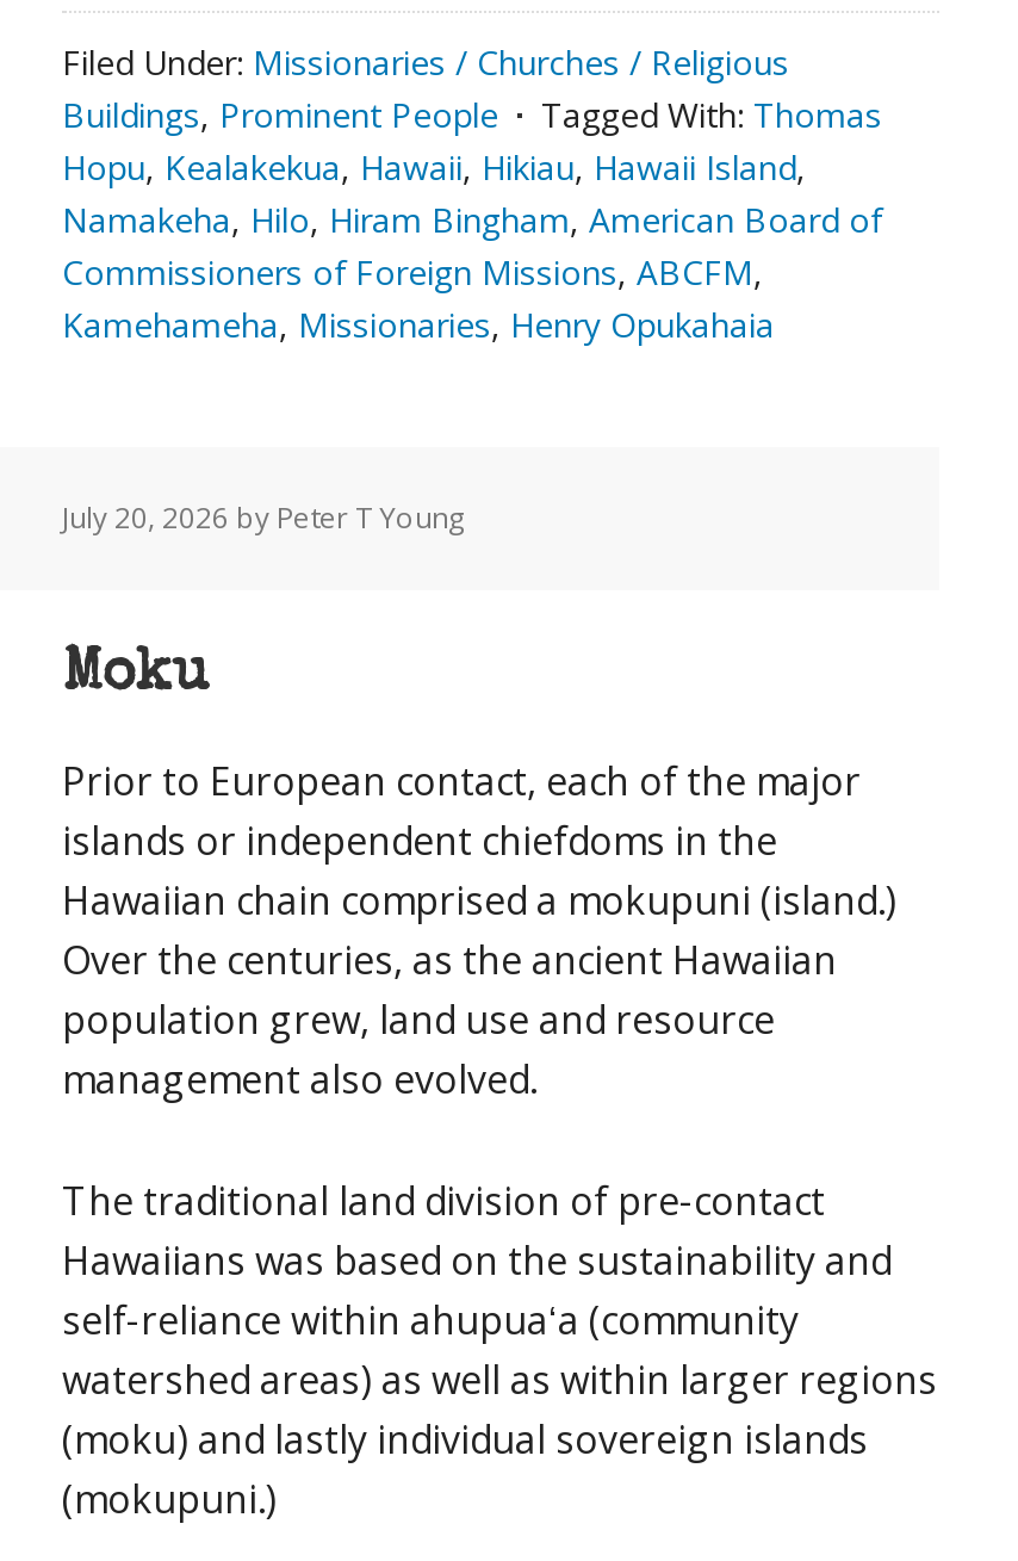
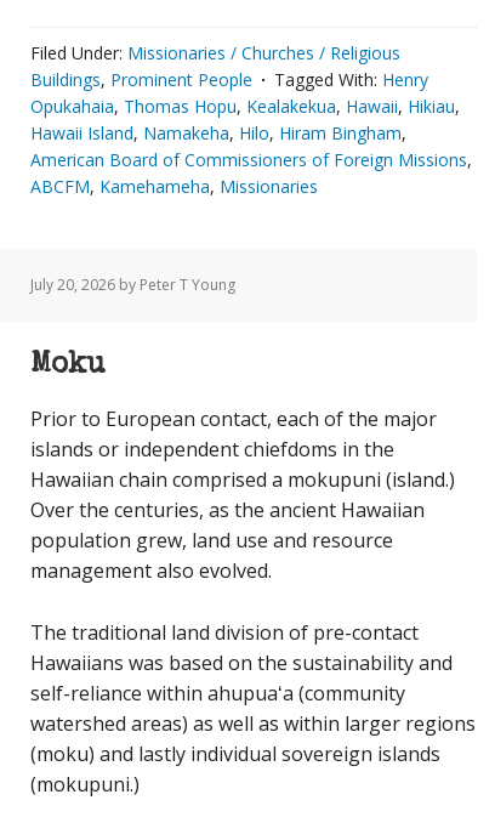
[62,91,882,346] Tagged With: Thomas | Hopu, Kealakekua, Hawaii, Hikiau, Hawaii Island, | Namakeha, Hilo, Hiram Bingham, American Board of | Commissioners of Foreign Missions, ABCFM, | Kamehameha, Missionaries, Henry Opukahaia -> [30,68,472,198] Tagged With: Henry | Opukahaia, Thomas Hopu, Kealakekua, Hawaii, Hikiau, | Hawaii Island, Namakeha, Hilo, Hiram Bingham, | American Board of Commissioners of Foreign Missions, | ABCFM, Kamehameha, Missionaries

